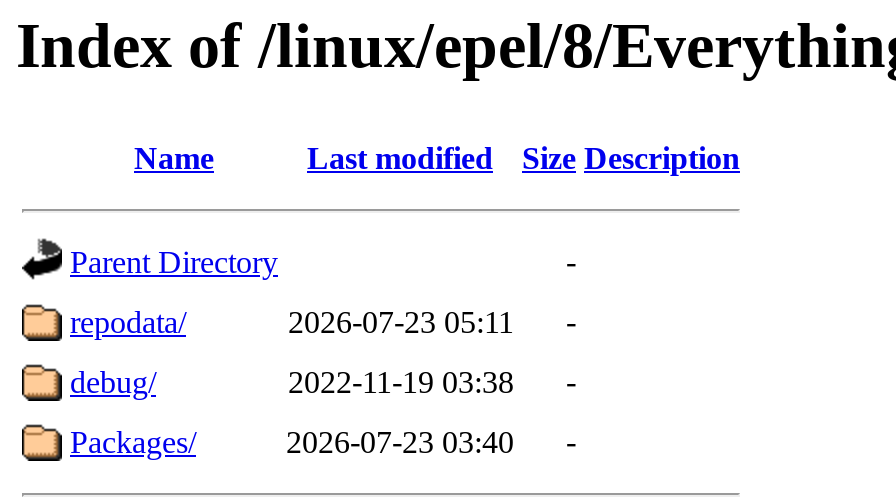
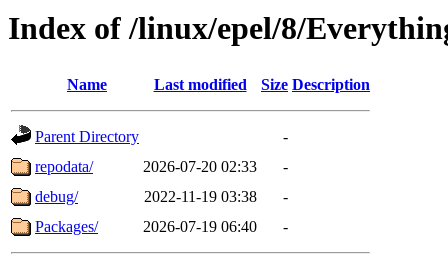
[288,305,514,339] 2026-07-23 05:11 -> [143,158,257,175] 2026-07-20 02:33
[286,425,514,459] 2026-07-23 03:40 -> [143,218,257,235] 2026-07-19 06:40

